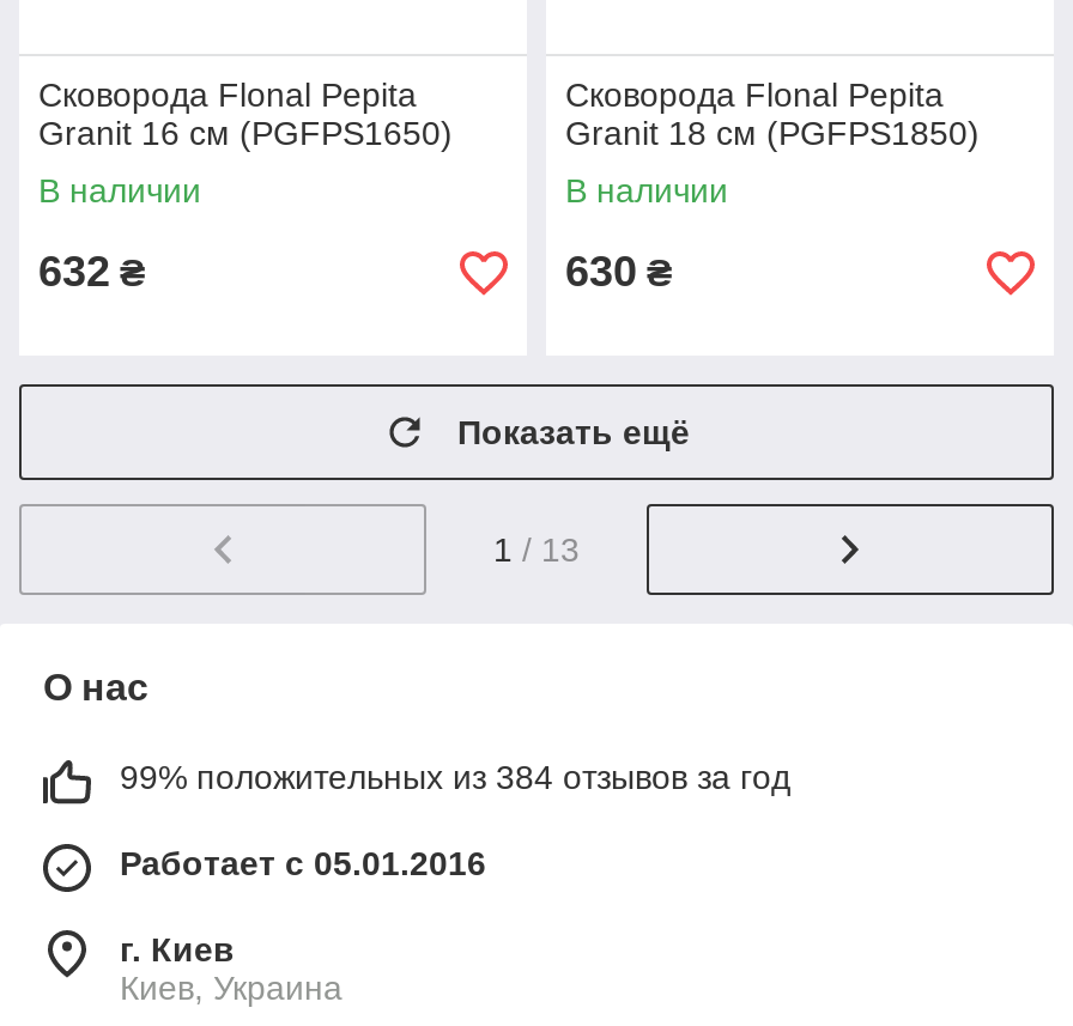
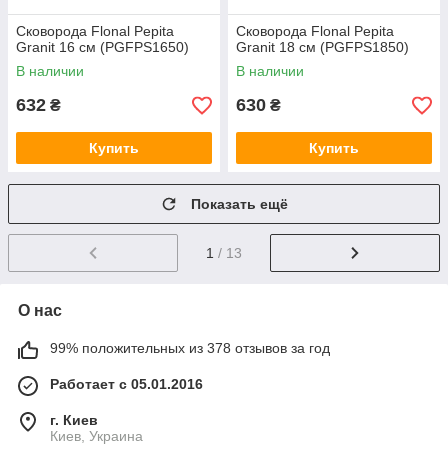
none -> [89,140,139,156] Купить
none -> [309,140,359,156] Купить
[120,759,790,797] 99% положительных из 384 отзывов за год -> [50,340,330,356] 99% положительных из 378 отзывов за год

